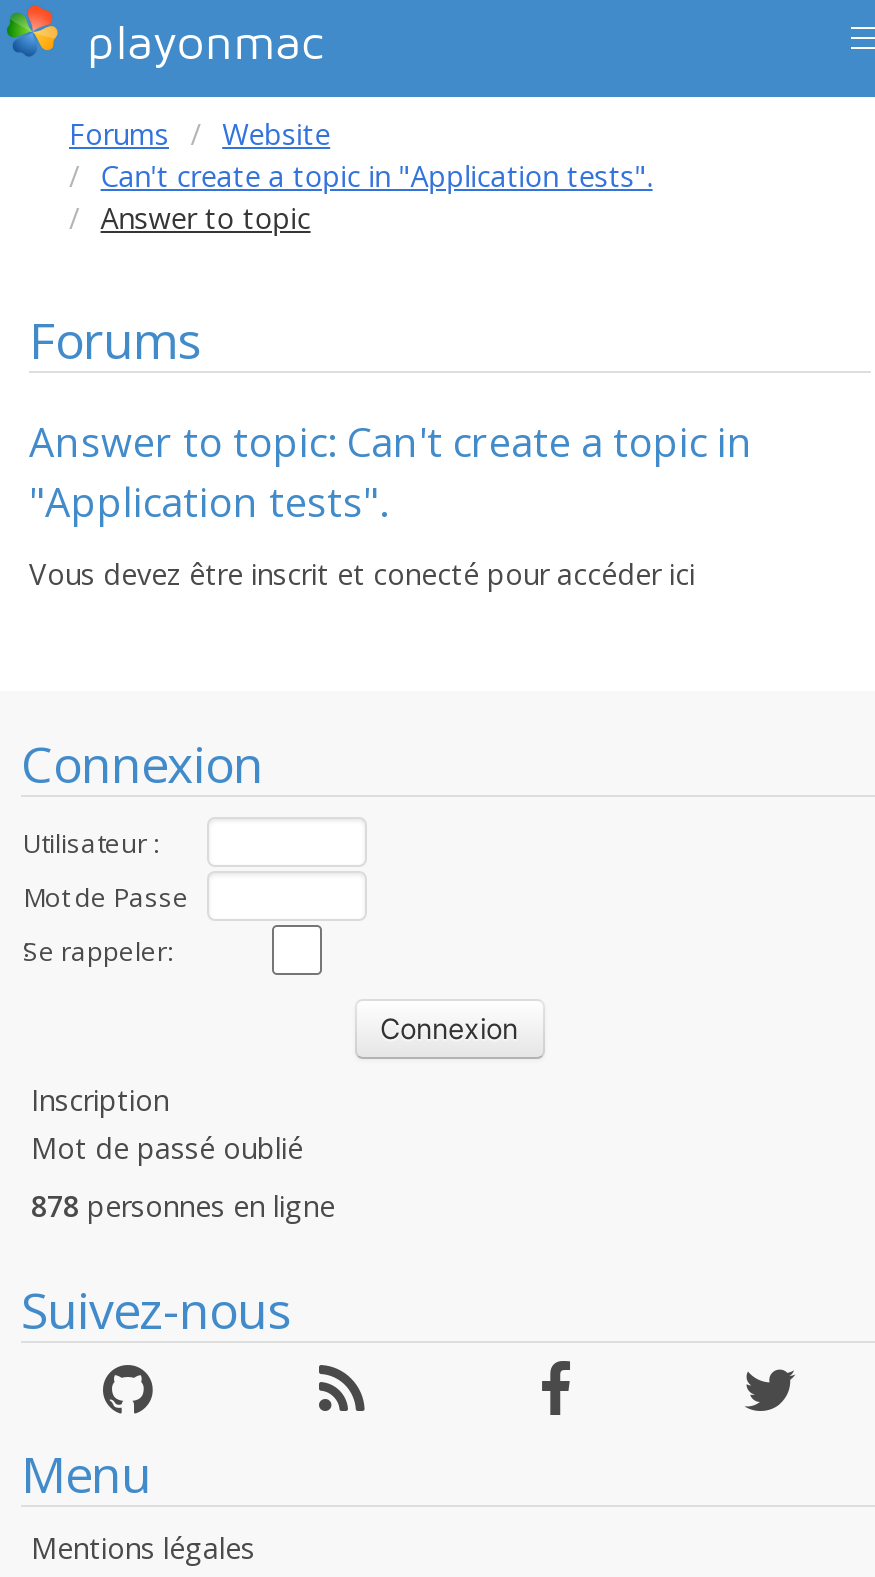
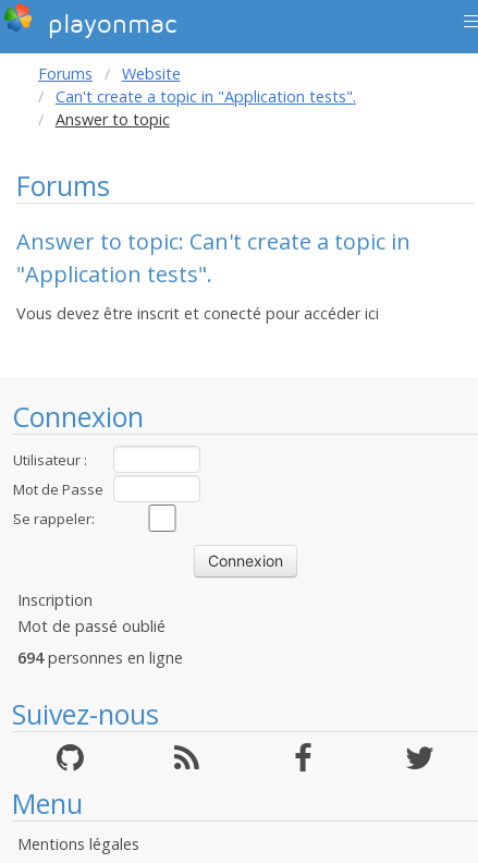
[31,1187,335,1225] 878 personnes en ligne -> [17,647,183,668] 694 personnes en ligne

